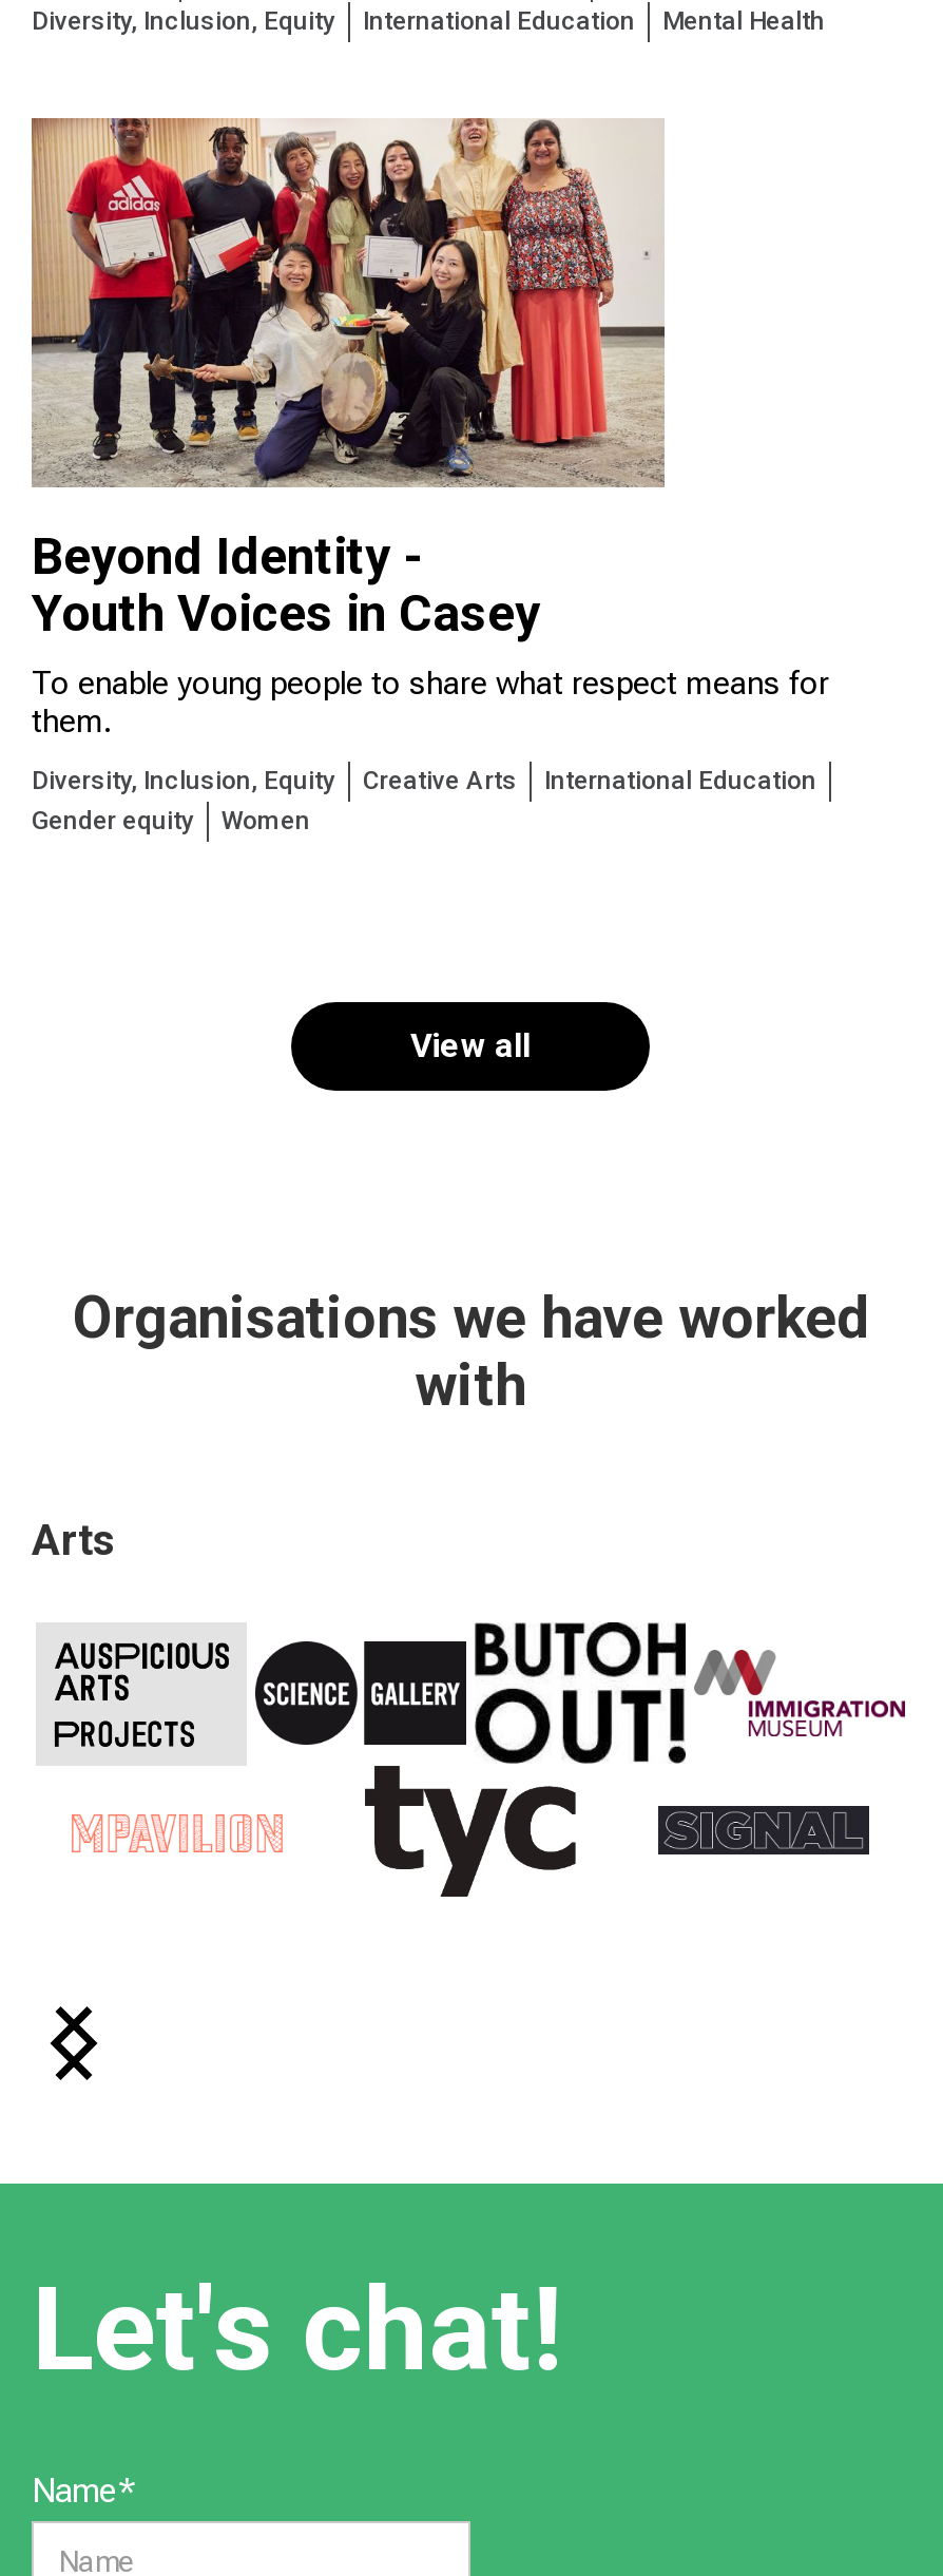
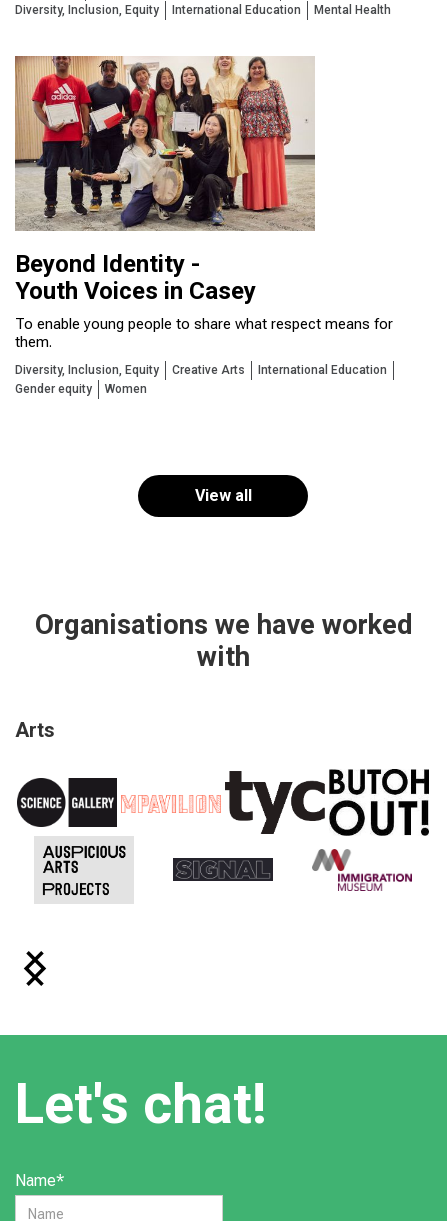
[36,1620,907,1899] [image] -> [16,768,430,899] [image]

